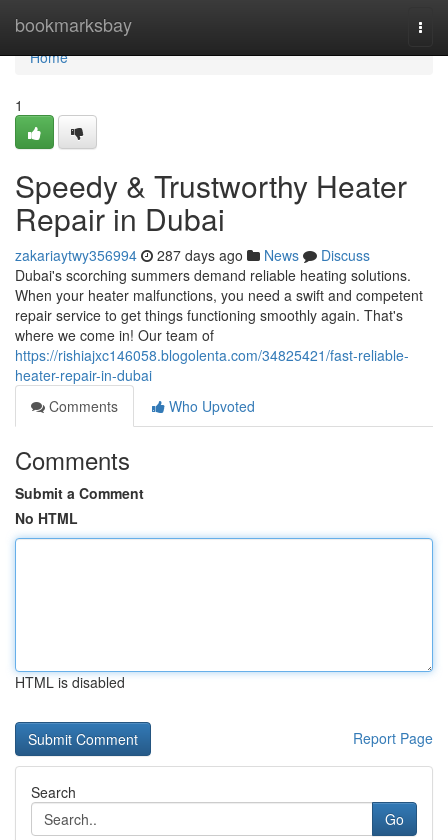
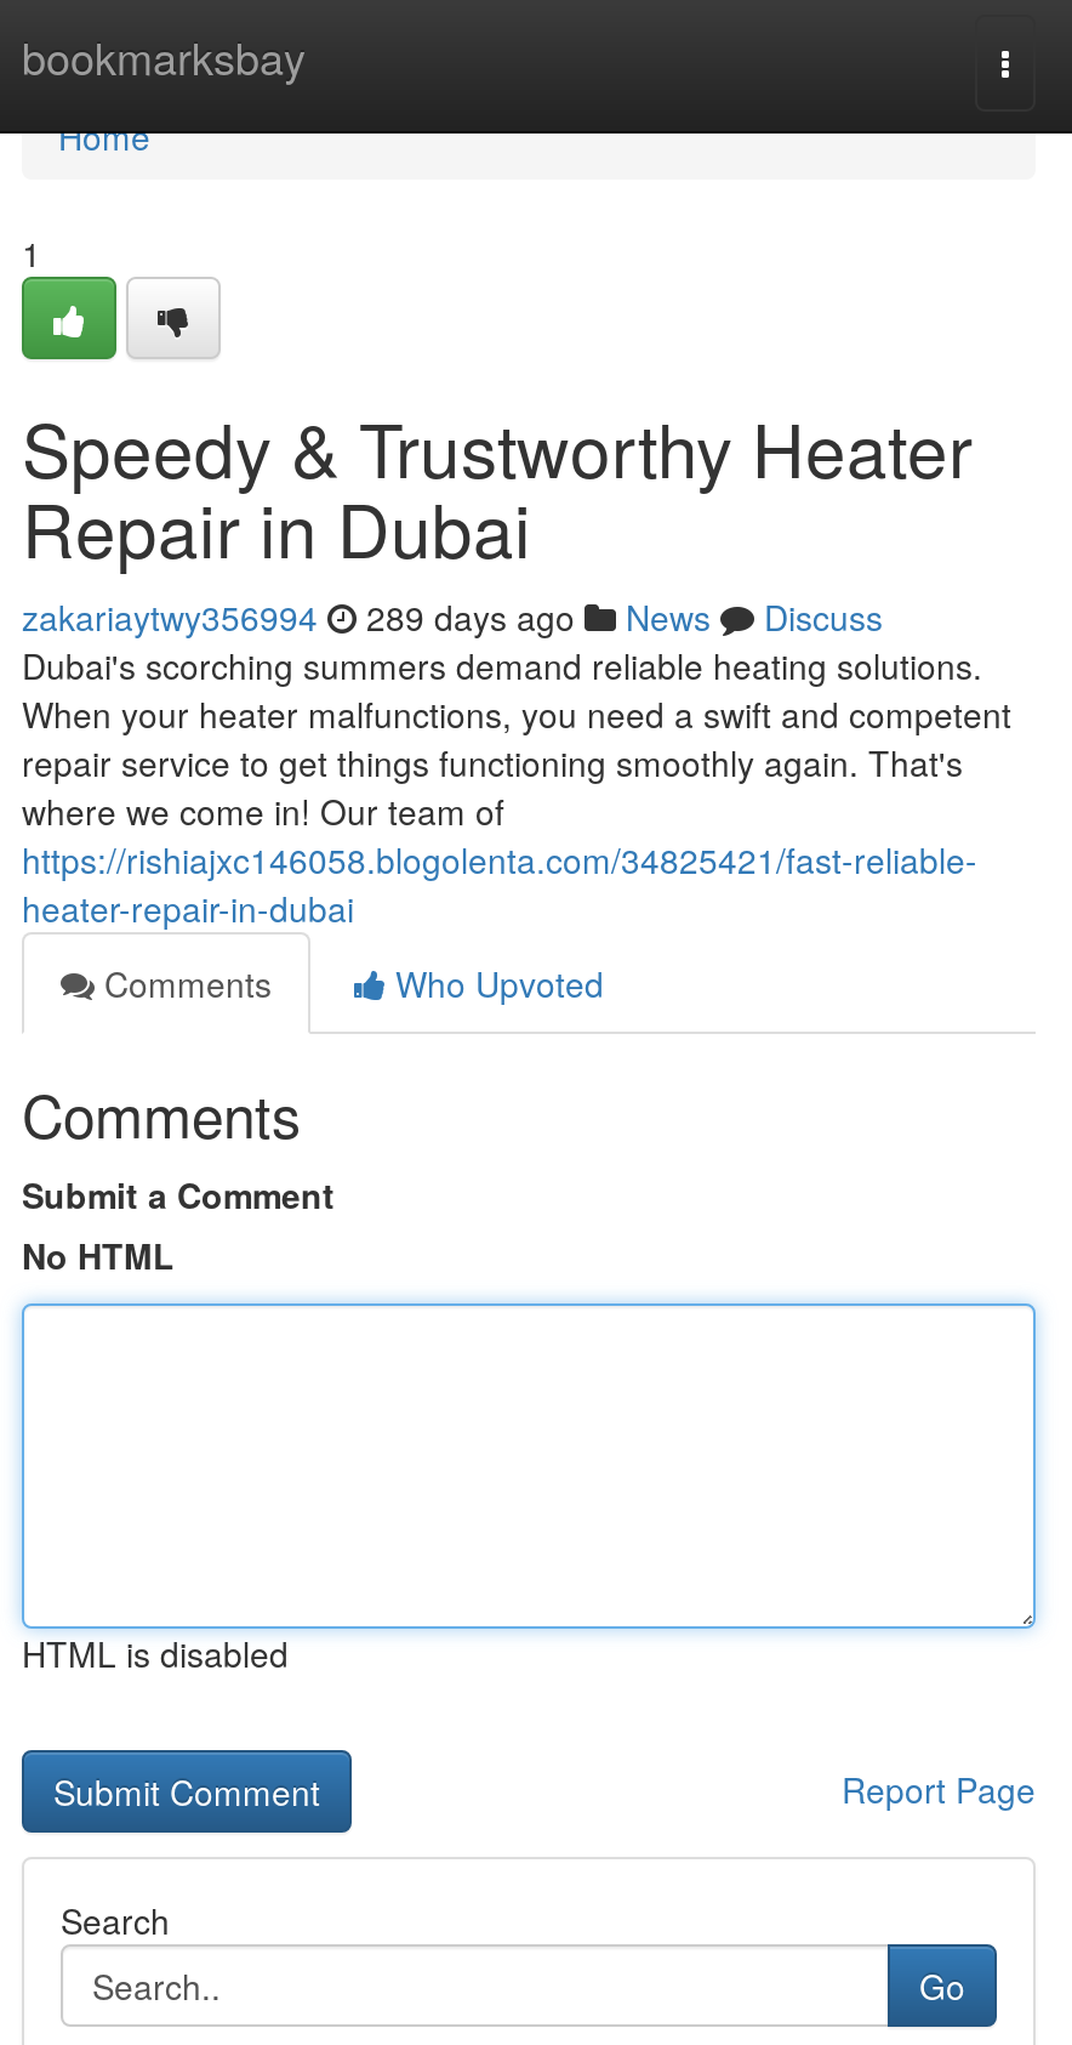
[15,245,370,265] zakariaytwy356994 287 days ago News Discuss -> [22,592,883,641] zakariaytwy356994 289 days ago News Discuss

